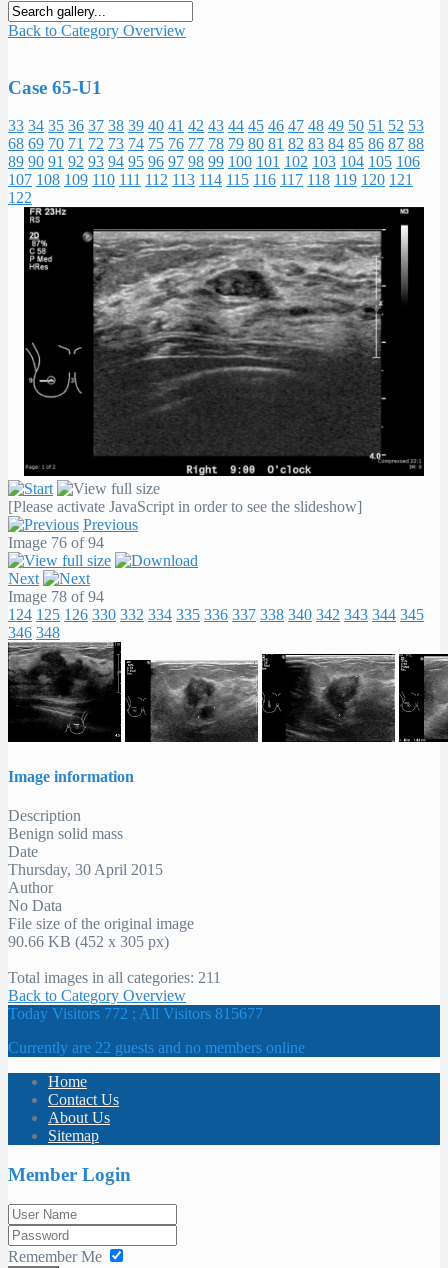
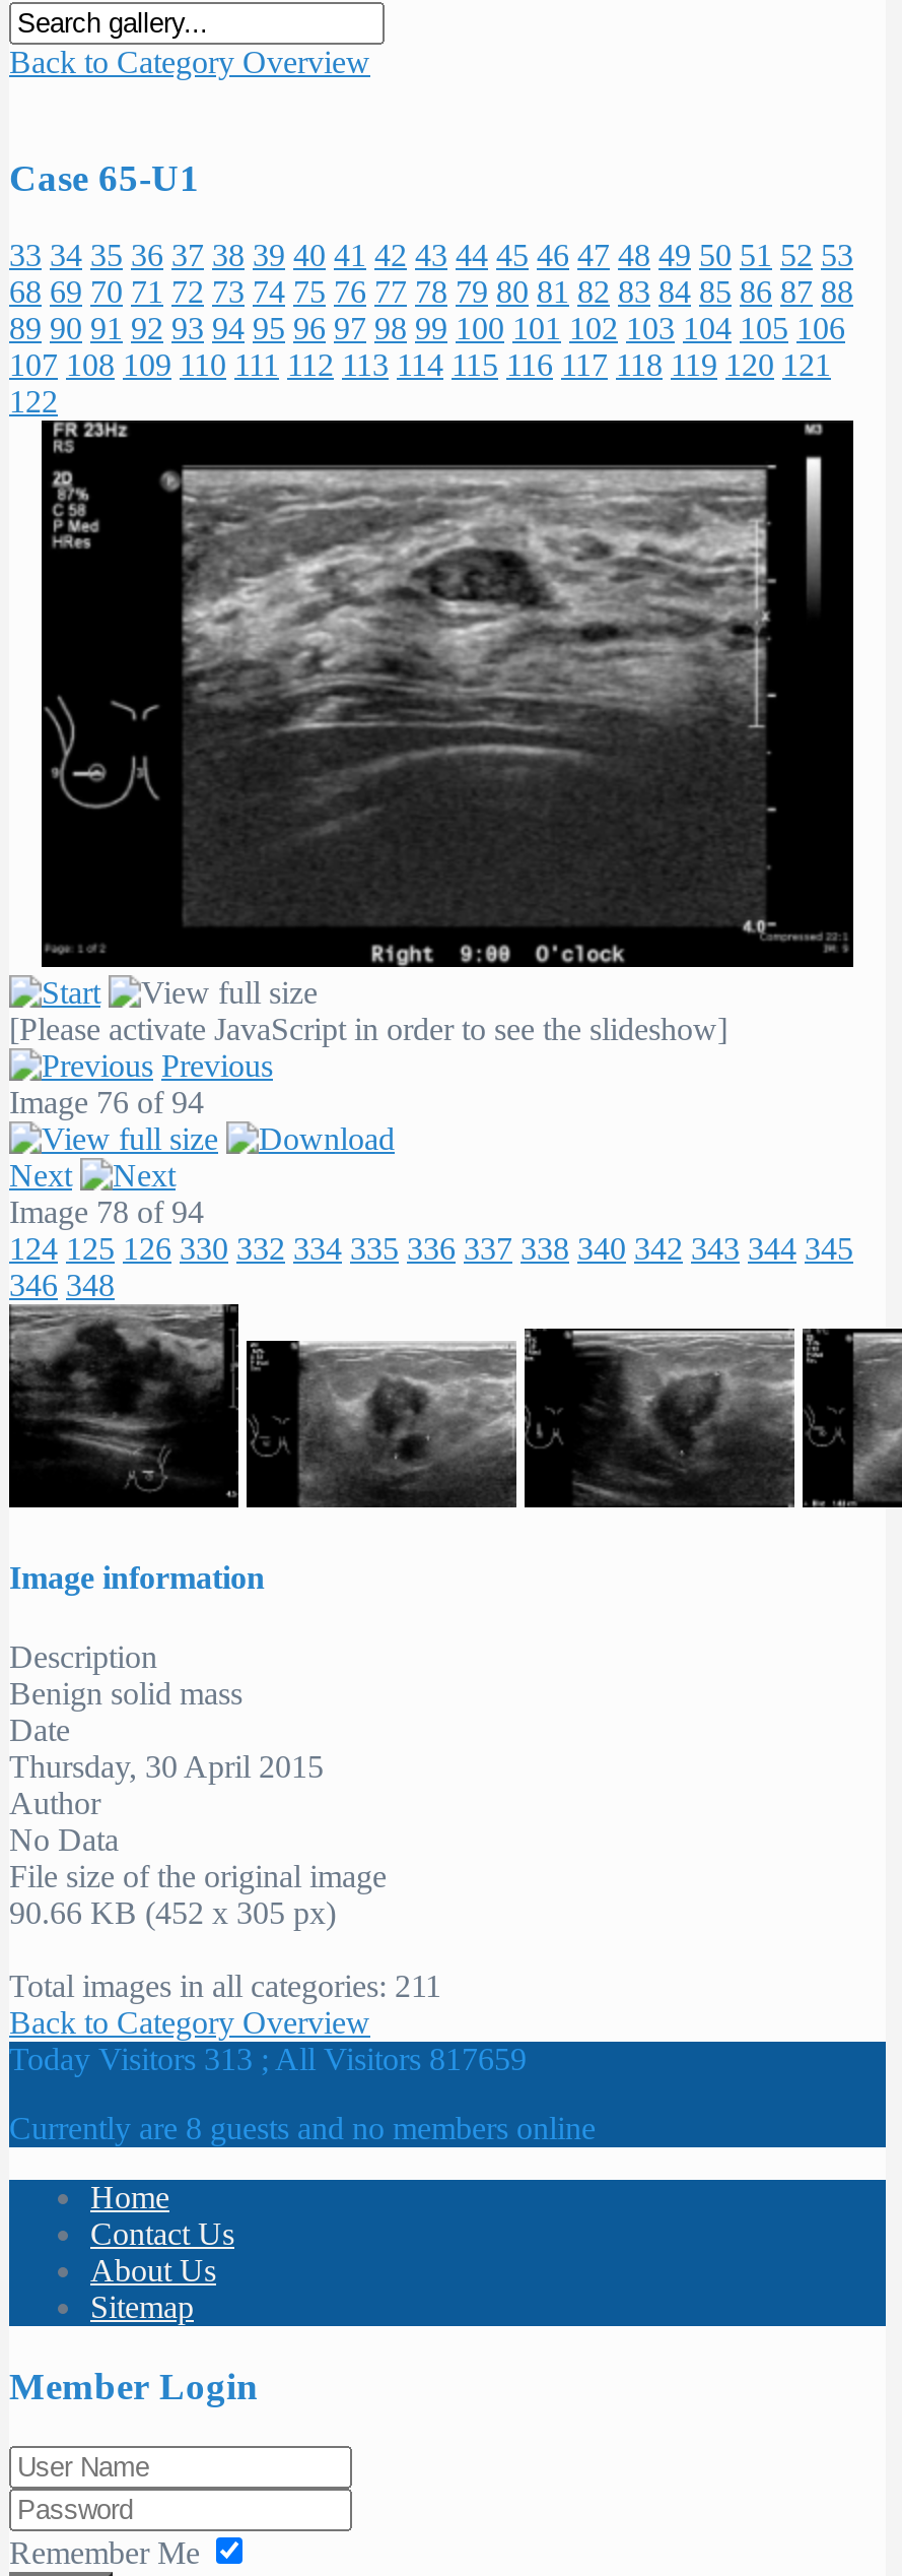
[8,1005,263,1022] Today Visitors 772 ; All Visitors 815677 -> [9,2041,527,2076] Today Visitors 313 ; All Visitors 817659
[8,1039,305,1056] Currently are 22 guests and no members online -> [9,2110,596,2145] Currently are 8 guests and no members online

